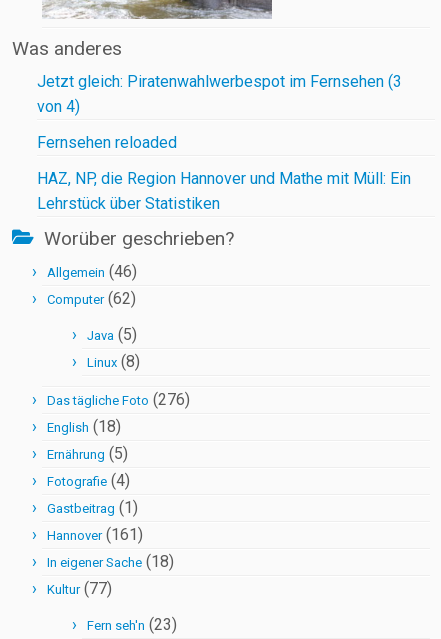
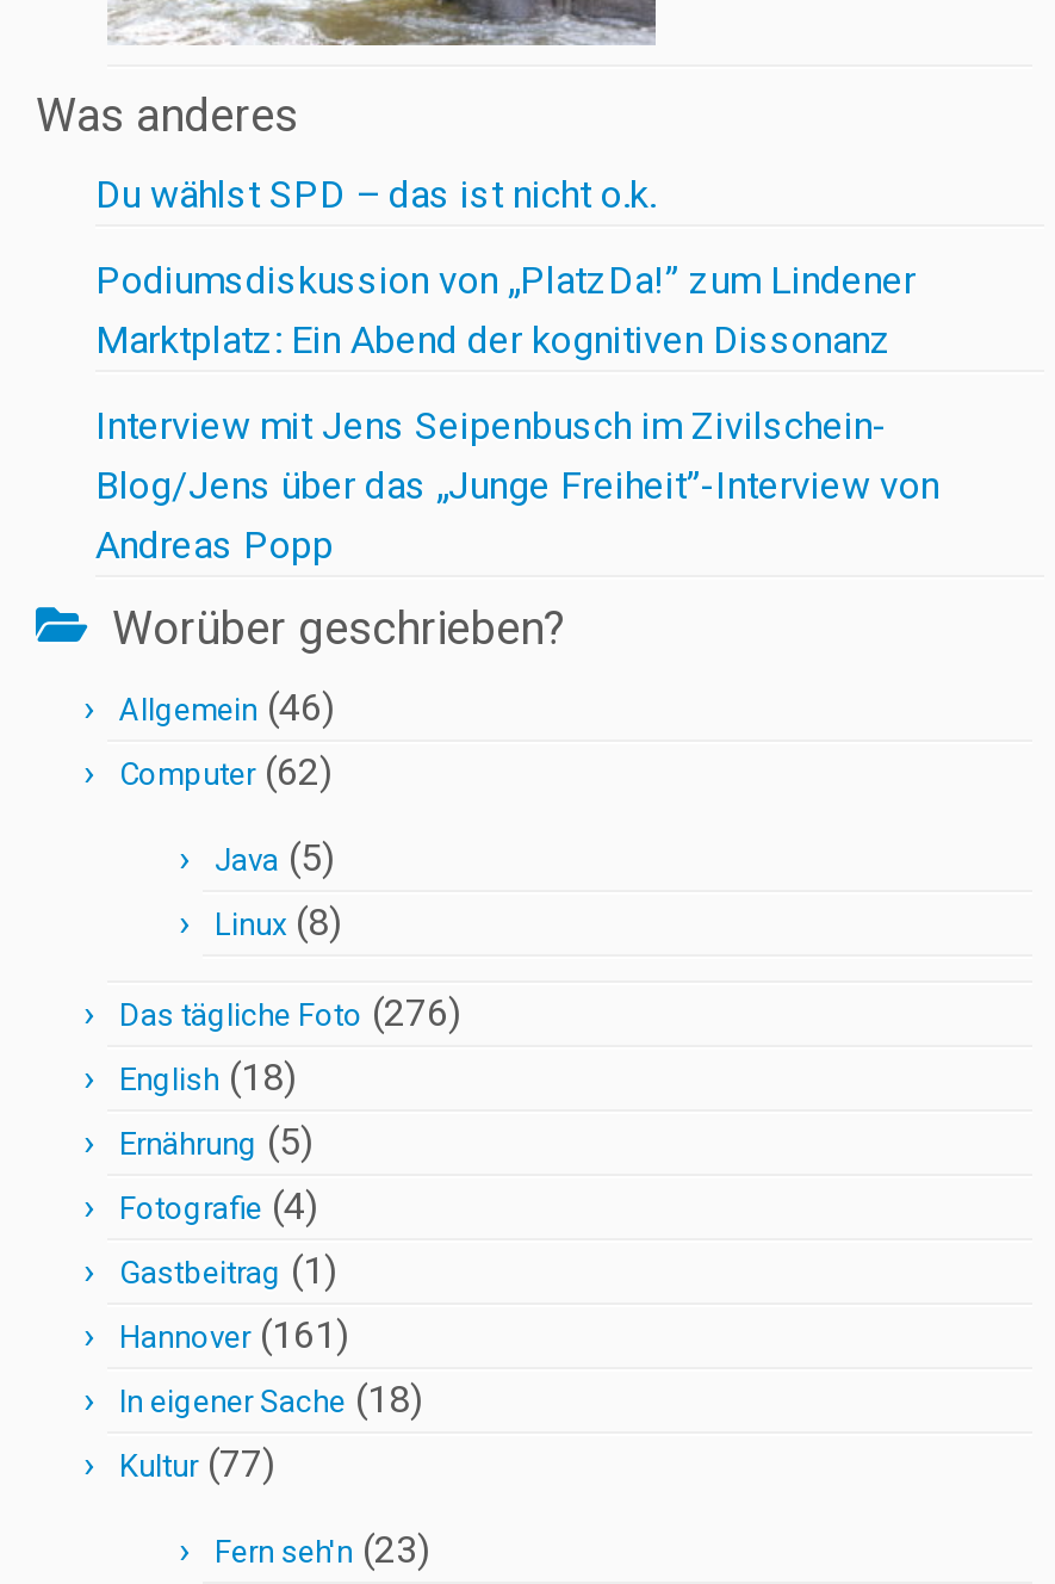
[37,72,402,116] Jetzt gleich: Piratenwahlwerbespot im Fernsehen (3 | von 4) -> [95,172,656,217] Du wählst SPD – das ist nicht o.k.
[37,133,177,152] Fernsehen reloaded -> [95,258,916,363] Podiumsdiskussion von „PlatzDa!” zum Lindener | Marktplatz: Ein Abend der kognitiven Dissonanz
[37,169,411,213] HAZ, NP, die Region Hannover und Mathe mit Müll: Ein | Lehrstück über Statistiken -> [95,403,939,568] Interview mit Jens Seipenbusch im Zivilschein- | Blog/Jens über das „Junge Freiheit”-Interview von | Andreas Popp

